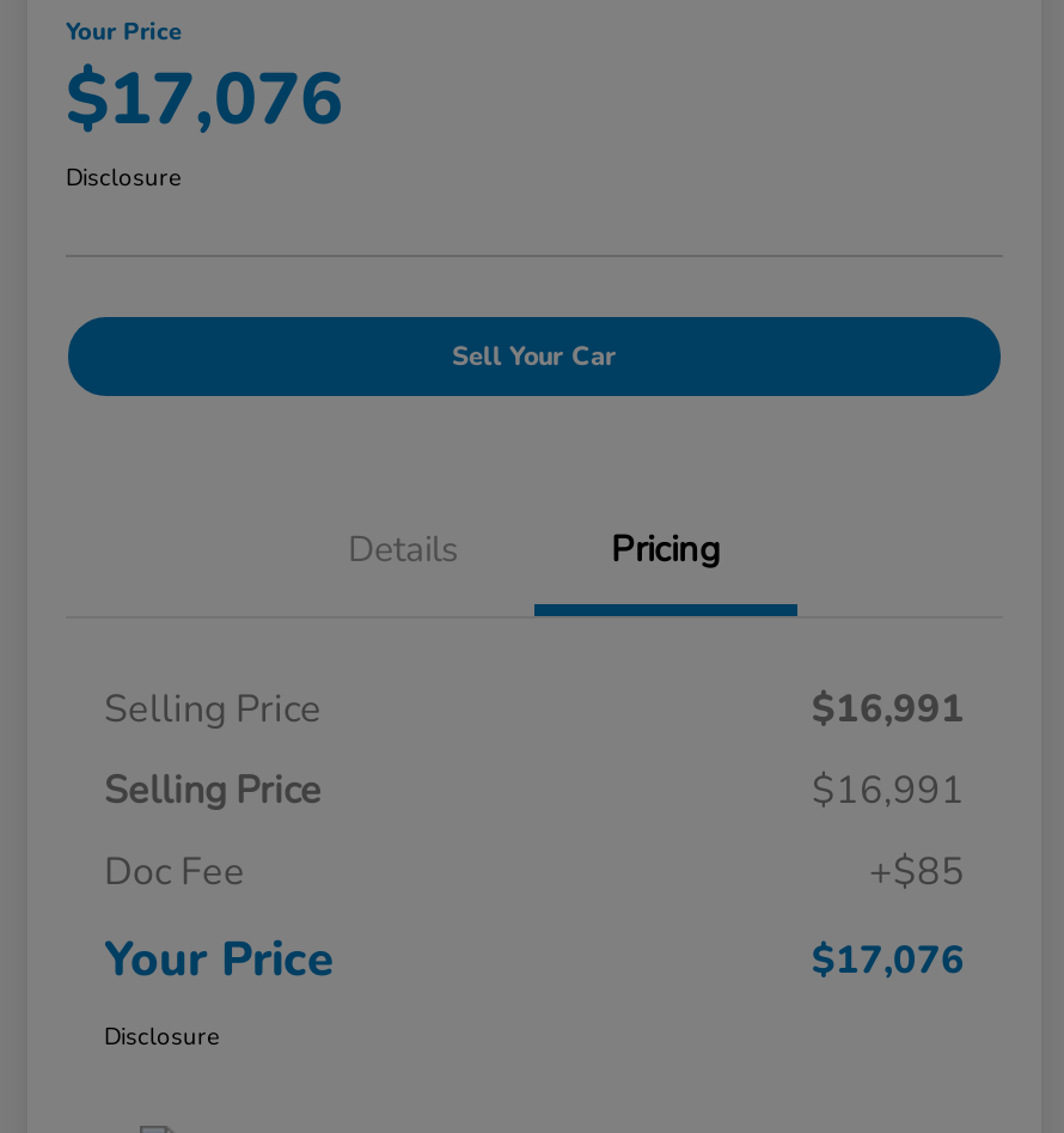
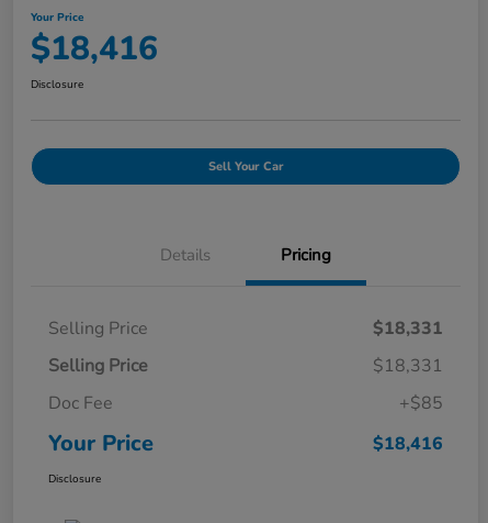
[66,51,343,149] $17,076 -> [31,26,158,71] $18,416
[812,683,965,735] $16,991 -> [373,316,443,340] $18,331
[812,764,965,817] $16,991 -> [373,354,443,378] $18,331
[812,934,965,987] $17,076 -> [373,432,443,456] $18,416

